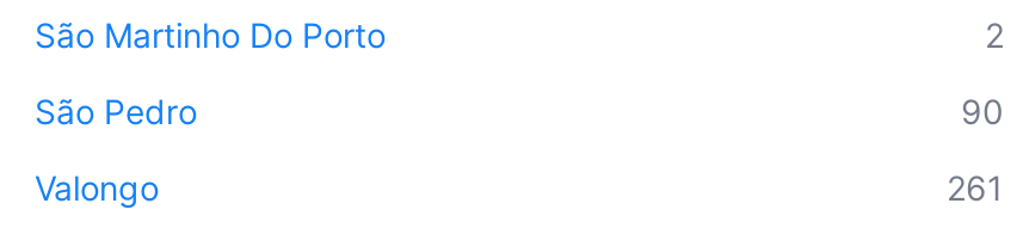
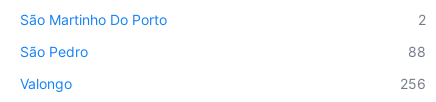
[961,90,1004,130] 90 -> [408,43,426,60] 88
[947,166,1004,207] 261 -> [400,75,426,92] 256

